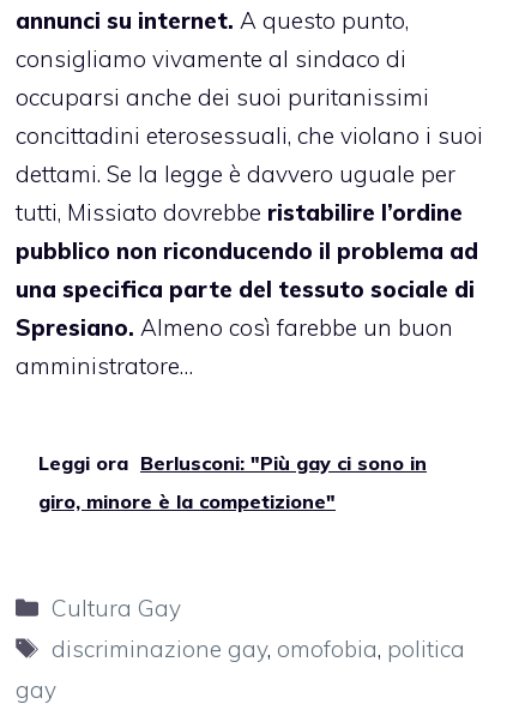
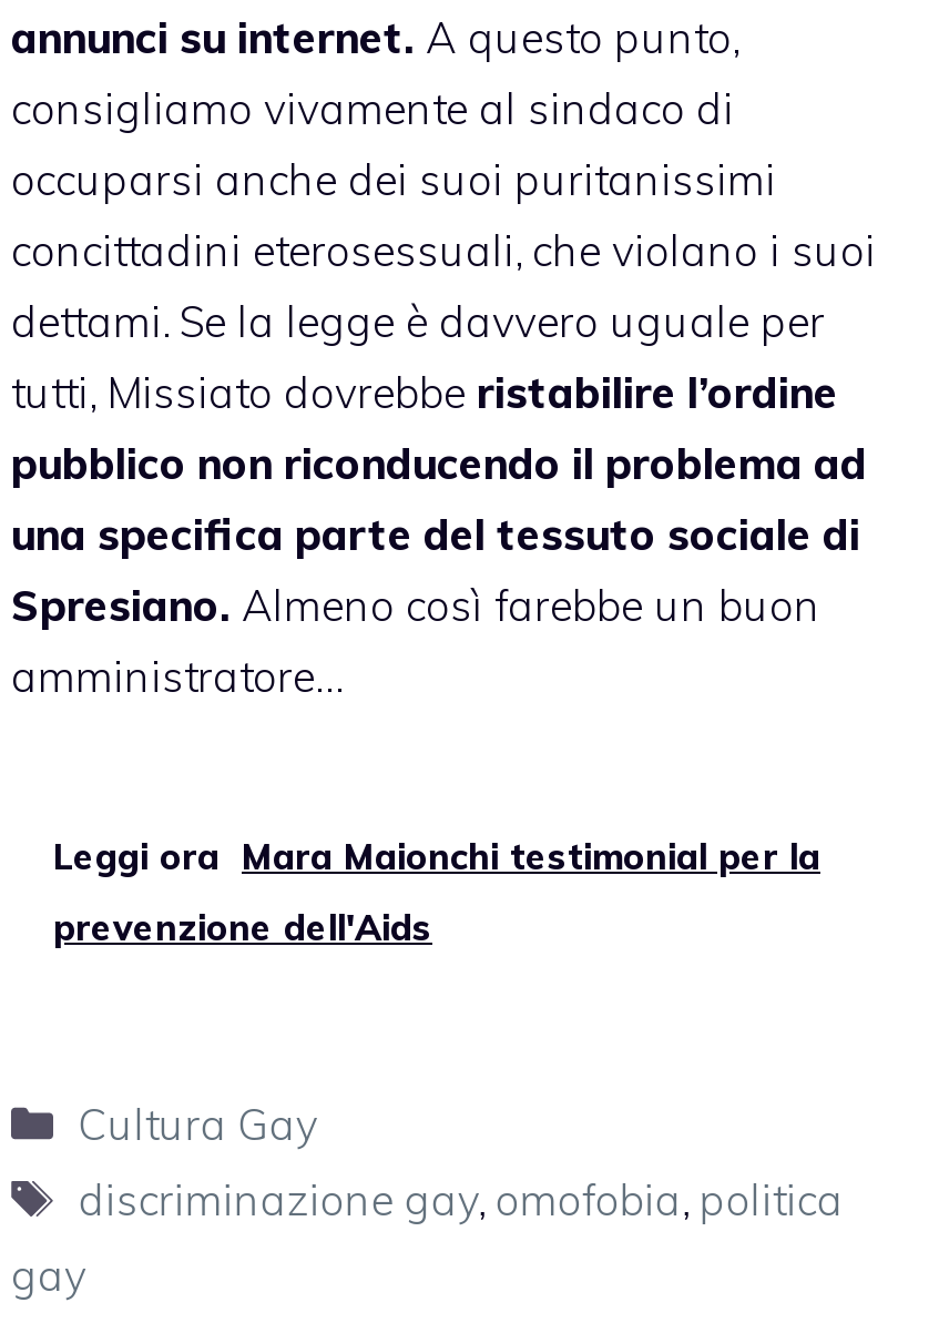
[38,451,427,475] Leggi ora Berlusconi: "Più gay ci sono in -> [53,834,820,878] Leggi ora Mara Maionchi testimonial per la
[38,489,336,513] giro, minore è la competizione" -> [53,904,432,949] prevenzione dell'Aids

